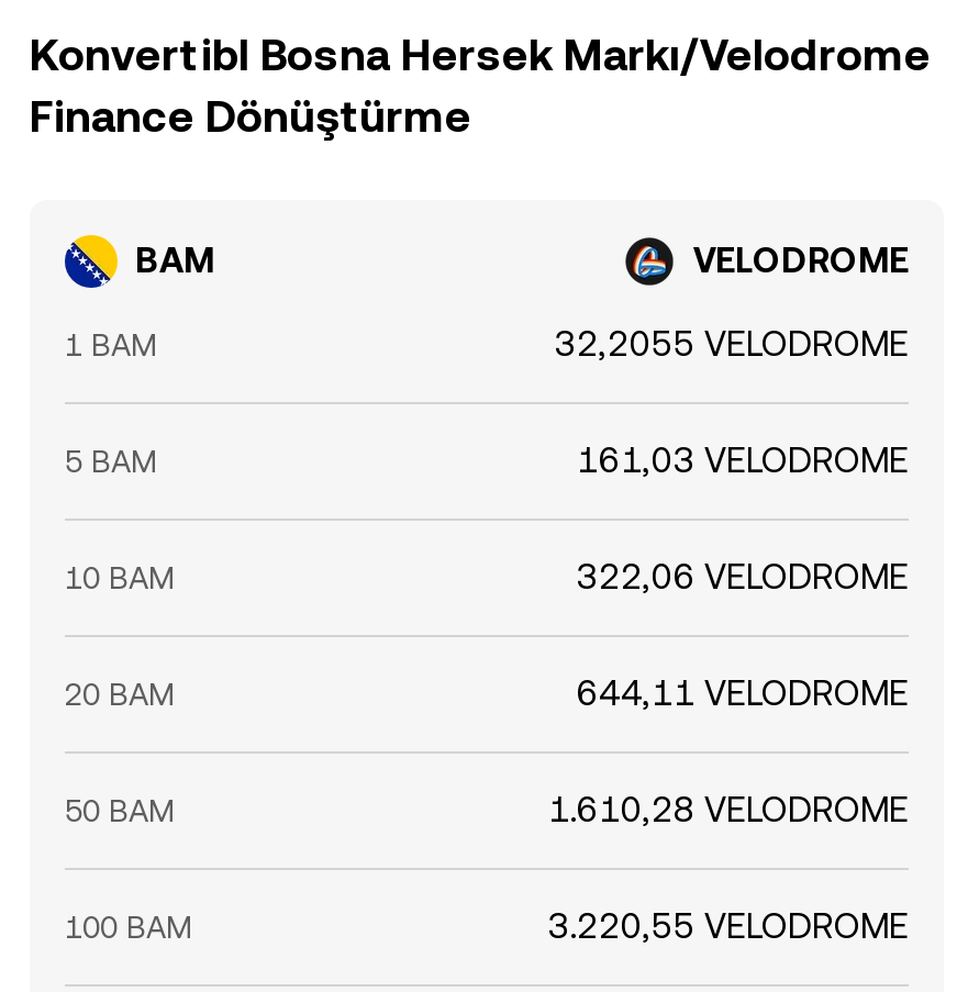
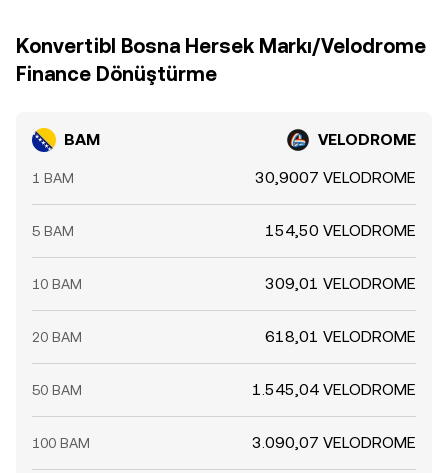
[555,323,909,365] 32,2055 VELODROME -> [255,168,416,187] 30,9007 VELODROME
[577,439,909,481] 161,03 VELODROME -> [265,221,416,240] 154,50 VELODROME
[577,556,909,598] 322,06 VELODROME -> [265,274,416,293] 309,01 VELODROME
[577,672,909,714] 644,11 VELODROME -> [265,327,416,346] 618,01 VELODROME
[548,789,909,831] 1.610,28 VELODROME -> [252,380,416,399] 1.545,04 VELODROME
[548,905,909,947] 3.220,55 VELODROME -> [252,433,416,452] 3.090,07 VELODROME

